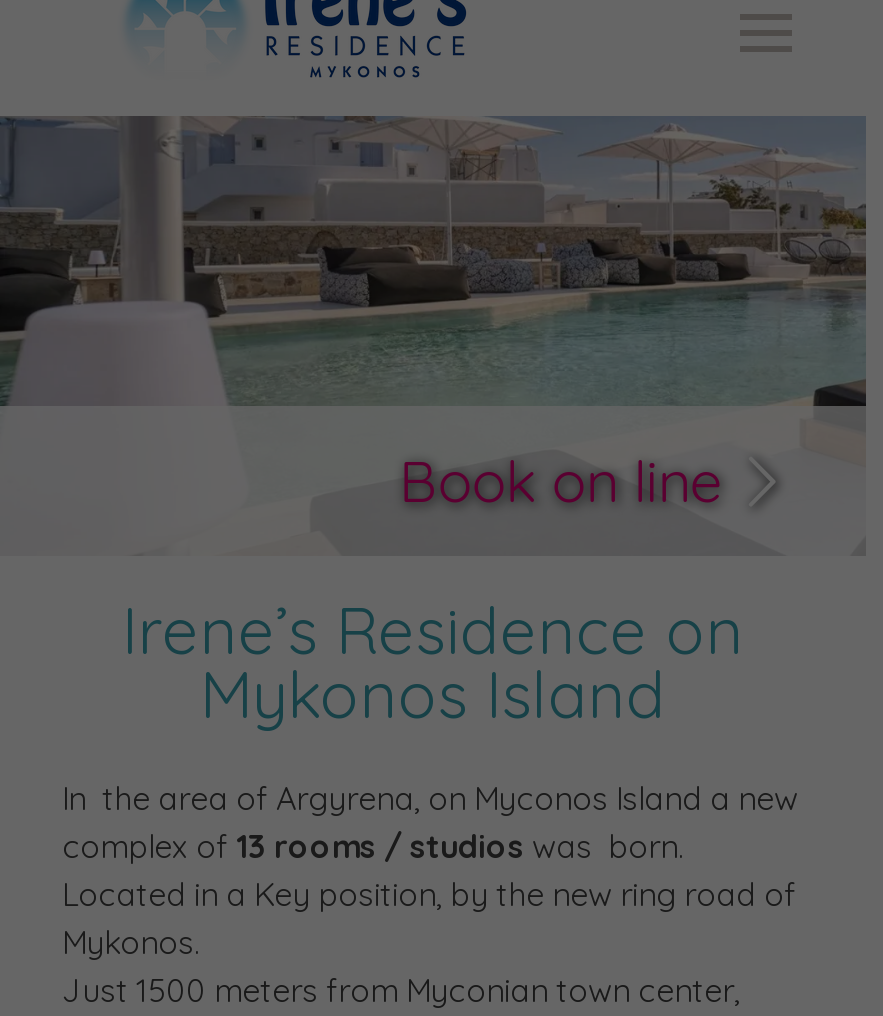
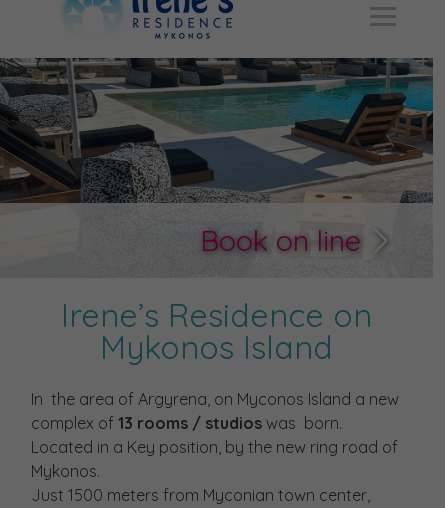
[6,116,868,554] [image] -> [3,57,434,277] [image]

